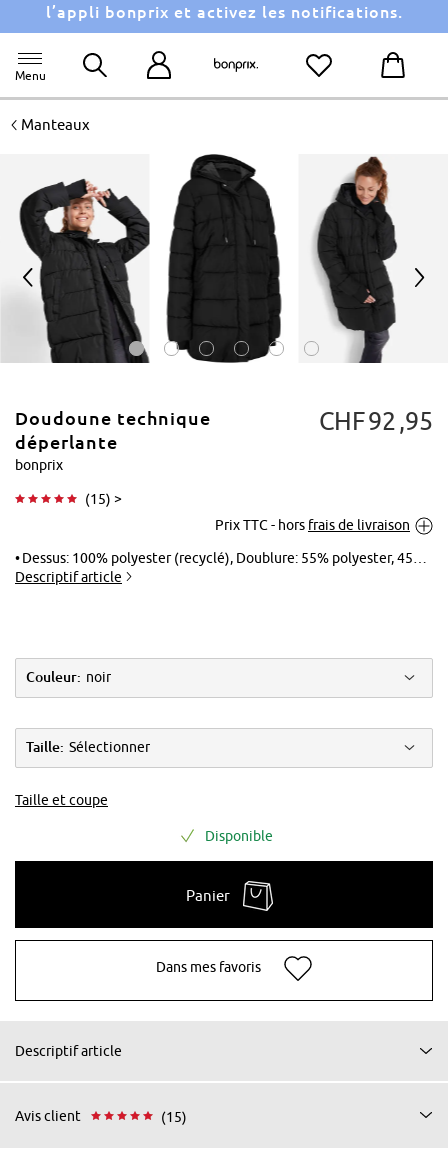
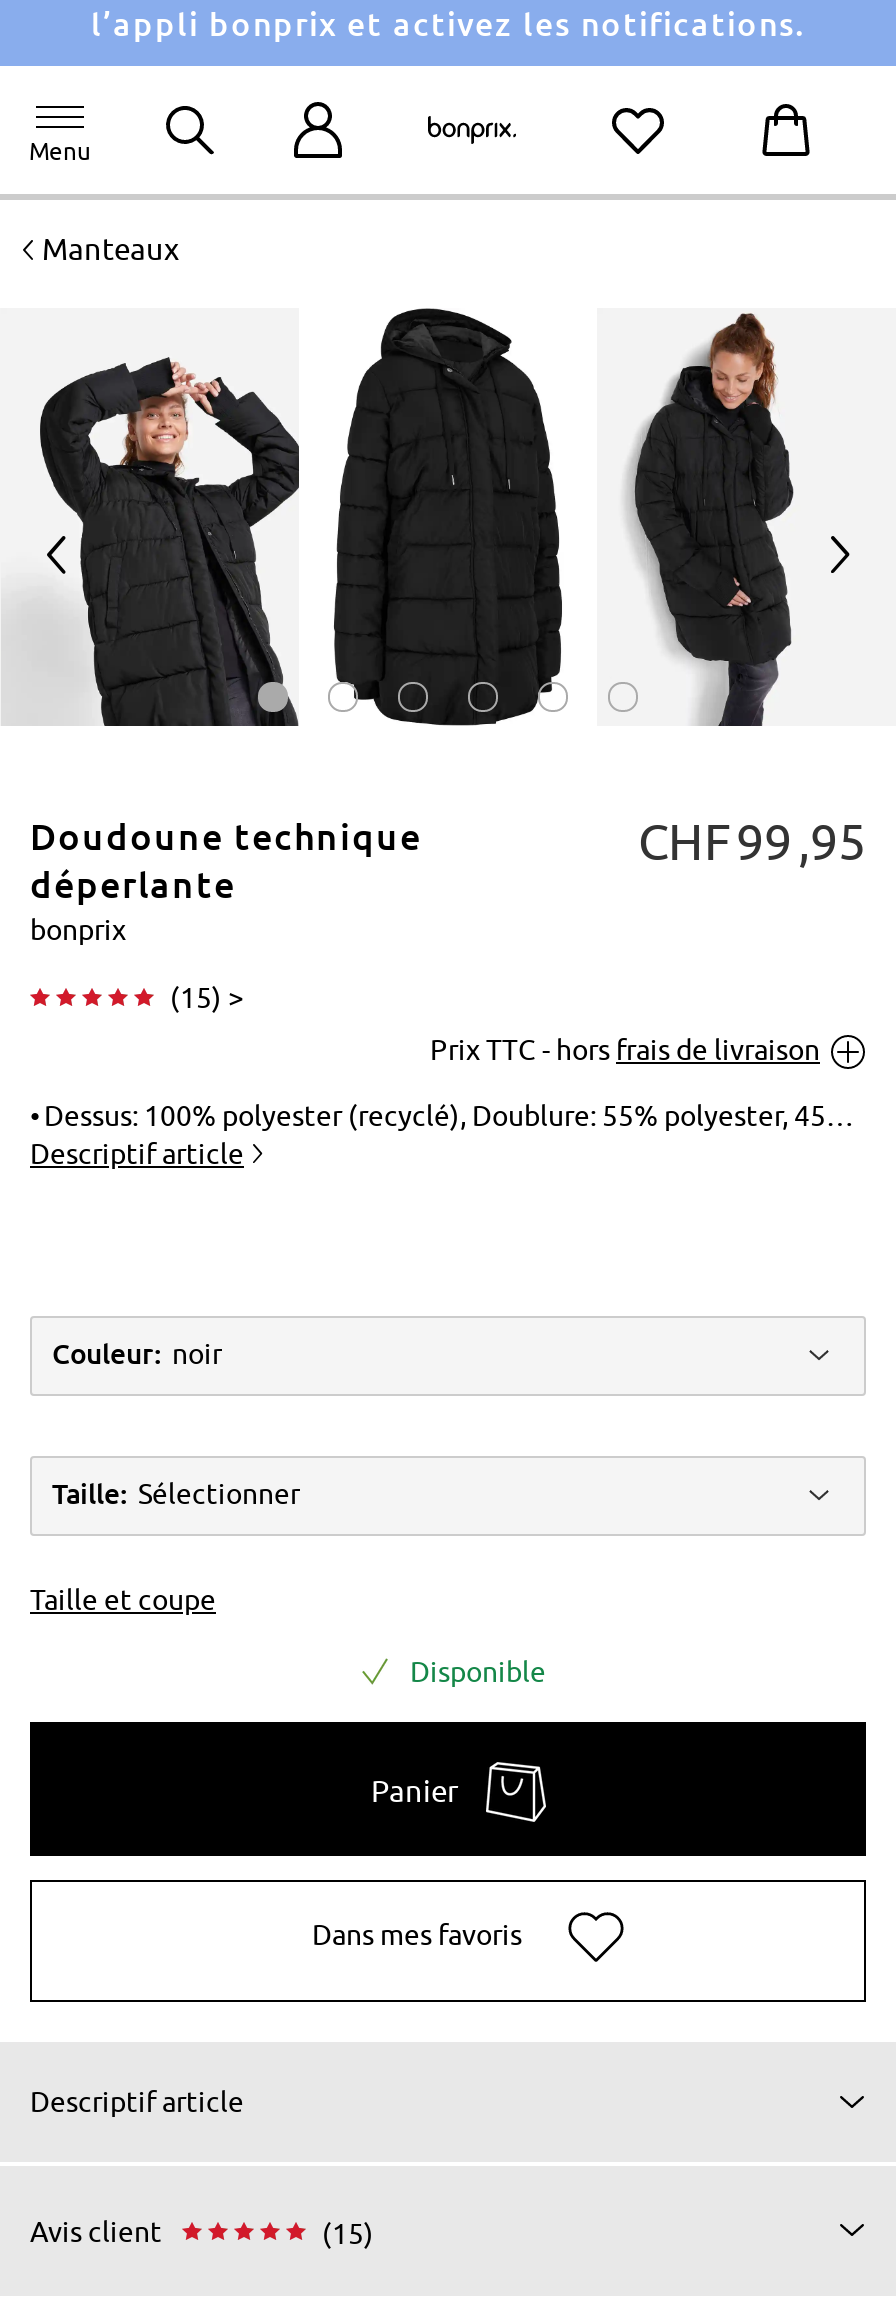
[319,406,433,435] CHF 92 95 -> [638,812,866,870] CHF 99 95

